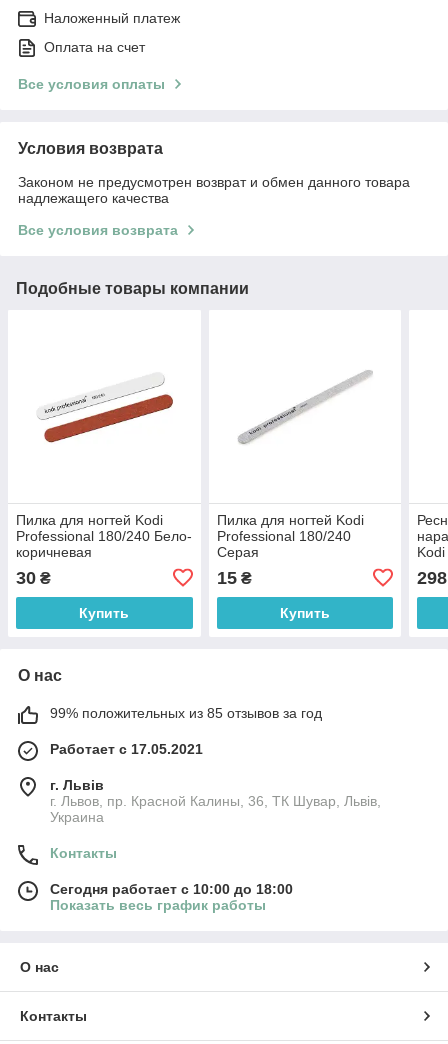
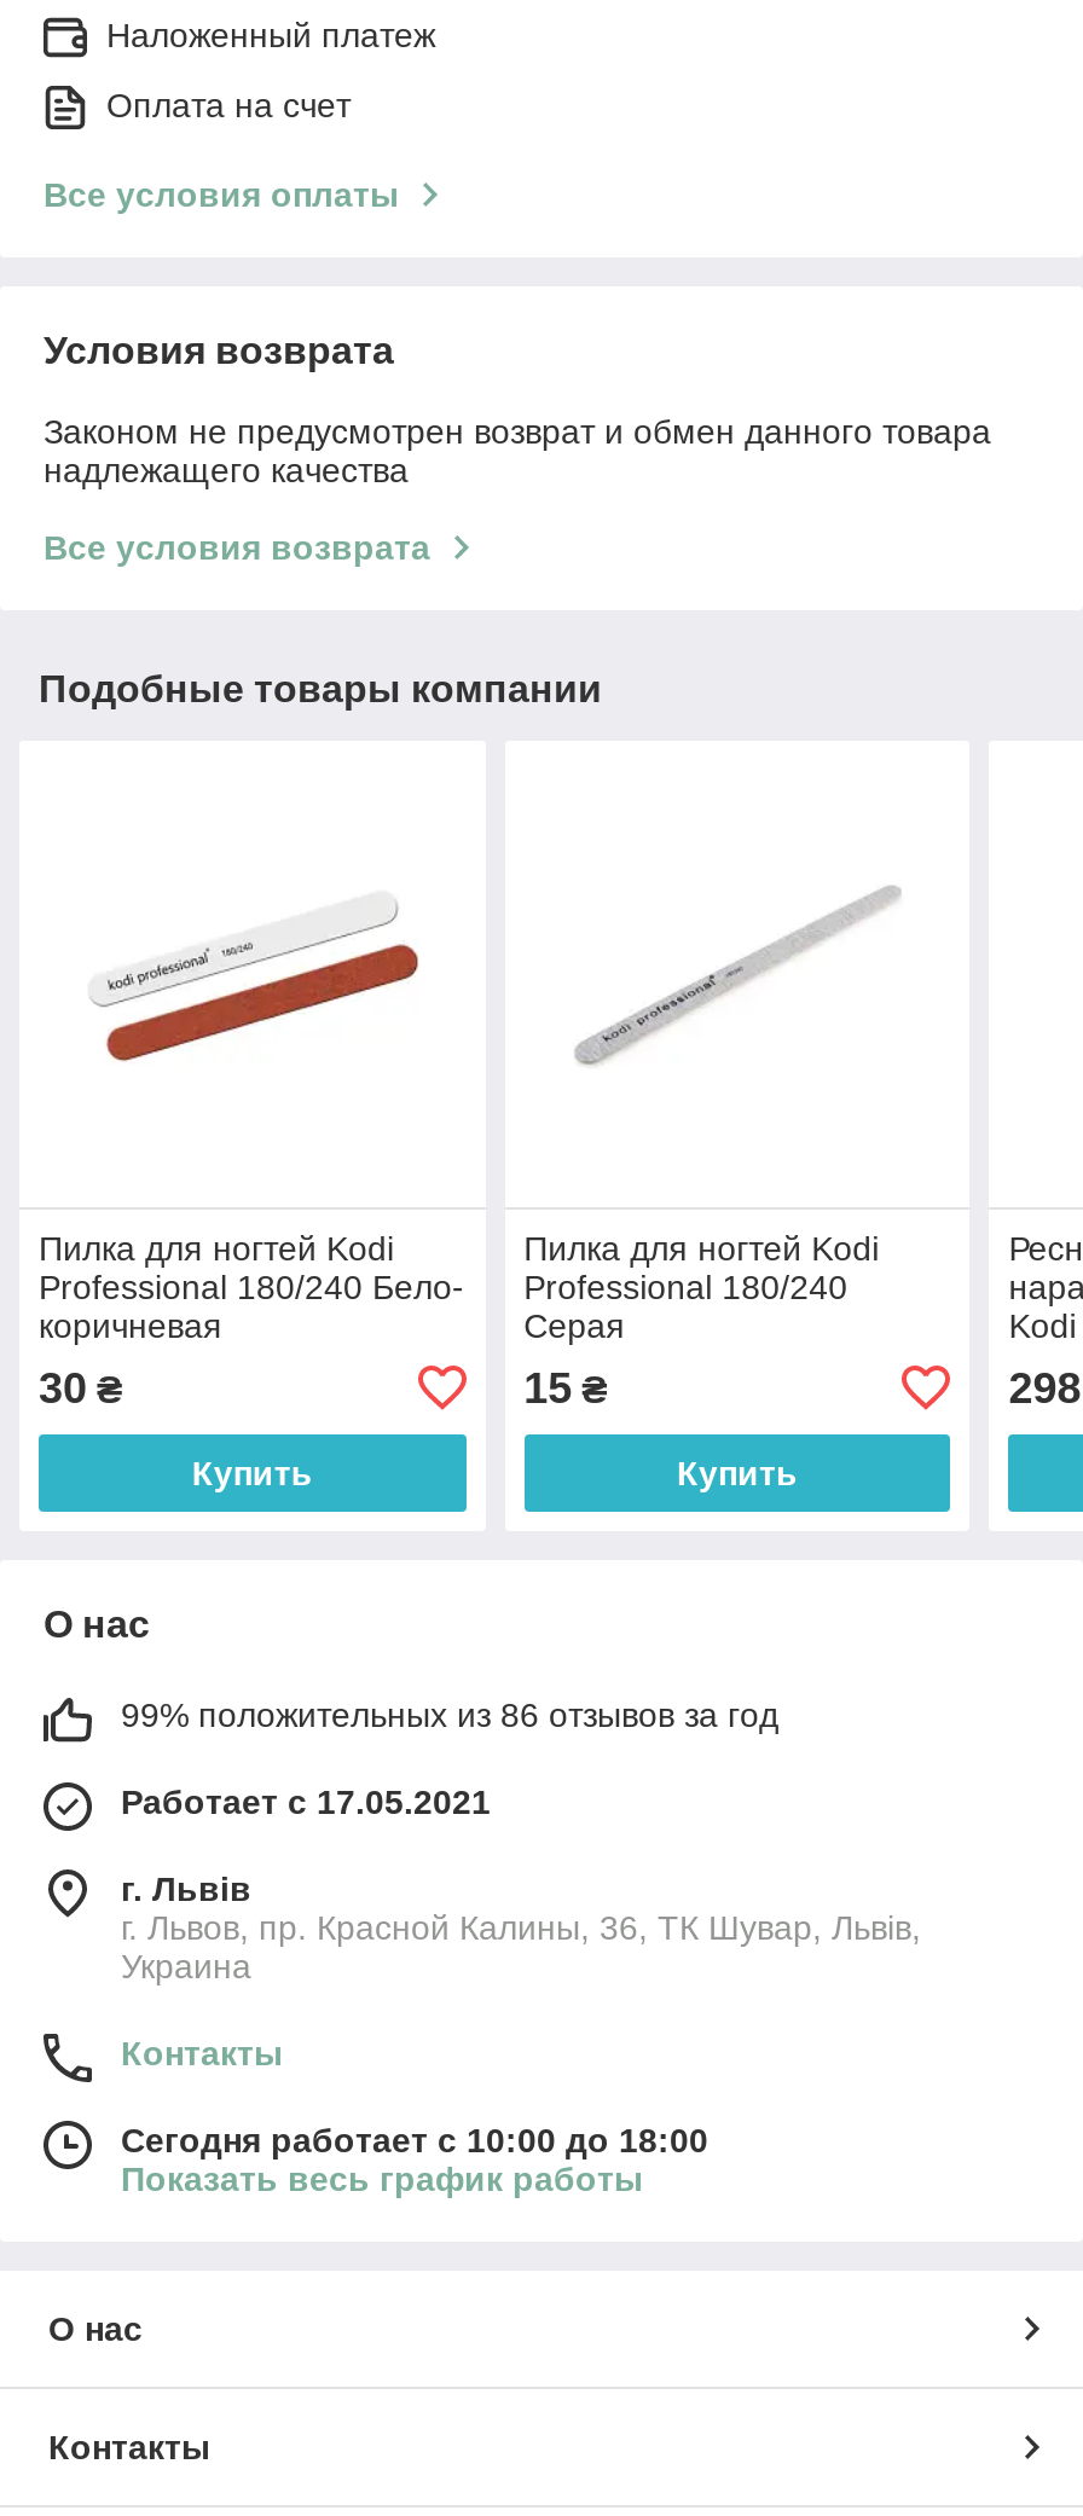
[50,705,322,721] 99% положительных из 85 отзывов за год -> [121,1695,778,1734] 99% положительных из 86 отзывов за год

